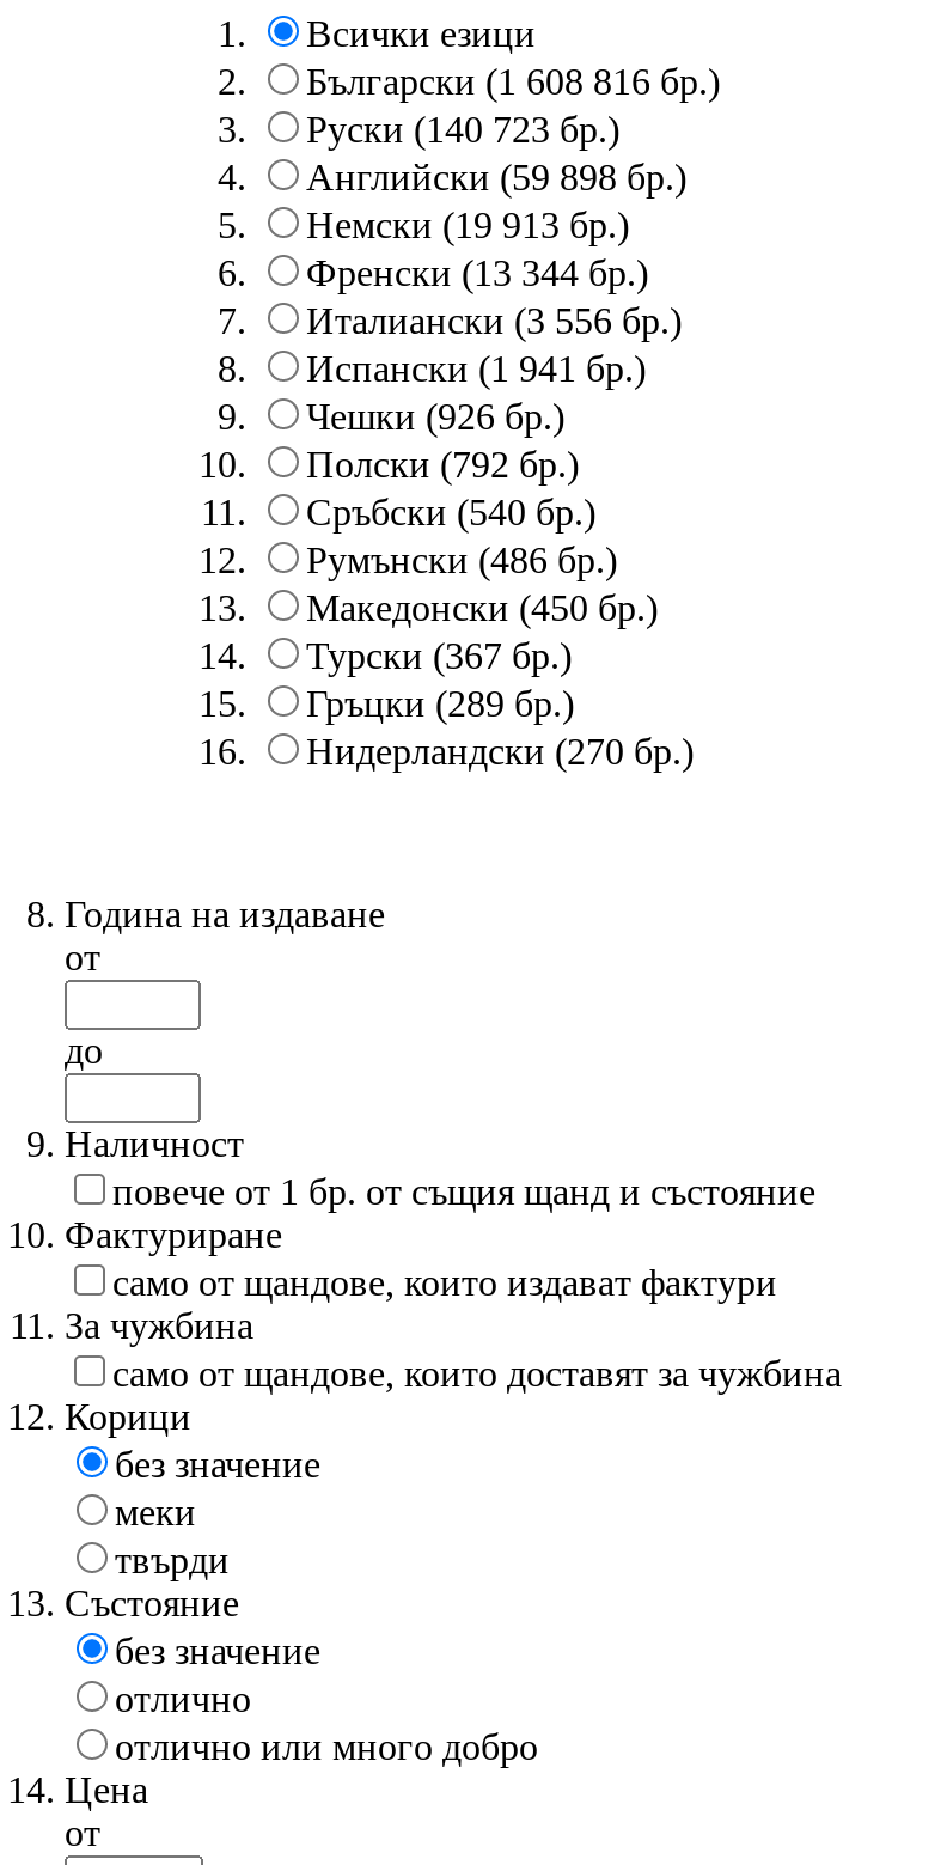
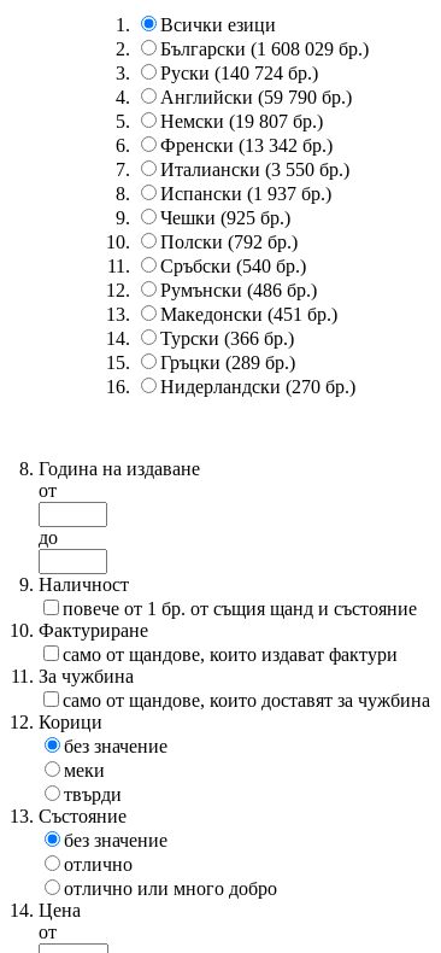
[306,62,720,103] Български (1 608 816 бр.) -> [160,39,369,60] Български (1 608 029 бр.)
[306,110,619,150] Руски (140 723 бр.) -> [160,63,318,84] Руски (140 724 бр.)
[306,158,686,198] Английски (59 898 бр.) -> [160,87,352,108] Английски (59 790 бр.)
[306,206,629,246] Немски (19 913 бр.) -> [160,111,323,132] Немски (19 807 бр.)
[306,253,648,294] Френски (13 344 бр.) -> [160,136,333,156] Френски (13 342 бр.)
[306,301,682,342] Италиански (3 556 бр.) -> [160,160,349,180] Италиански (3 550 бр.)
[306,349,646,390] Испански (1 941 бр.) -> [160,184,331,204] Испански (1 937 бр.)
[306,397,564,438] Чешки (926 бр.) -> [160,208,290,228] Чешки (925 бр.)
[306,588,658,629] Македонски (450 бр.) -> [160,304,337,325] Македонски (451 бр.)
[306,636,572,677] Турски (367 бр.) -> [160,329,294,349] Турски (366 бр.)

